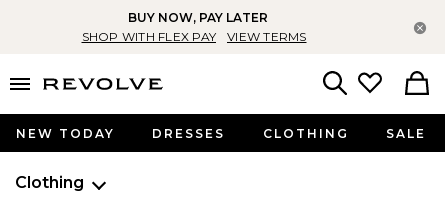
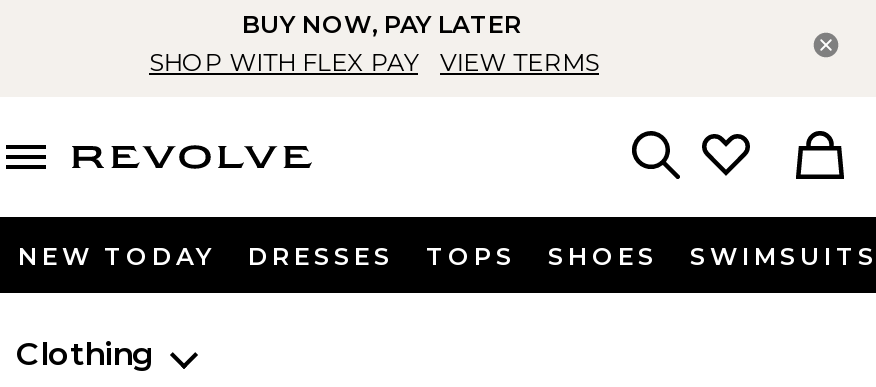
[263,126,426,141] CLOTHING | SALE -> [426,241,876,271] TOPS | SHOES | SWIMSUITS

